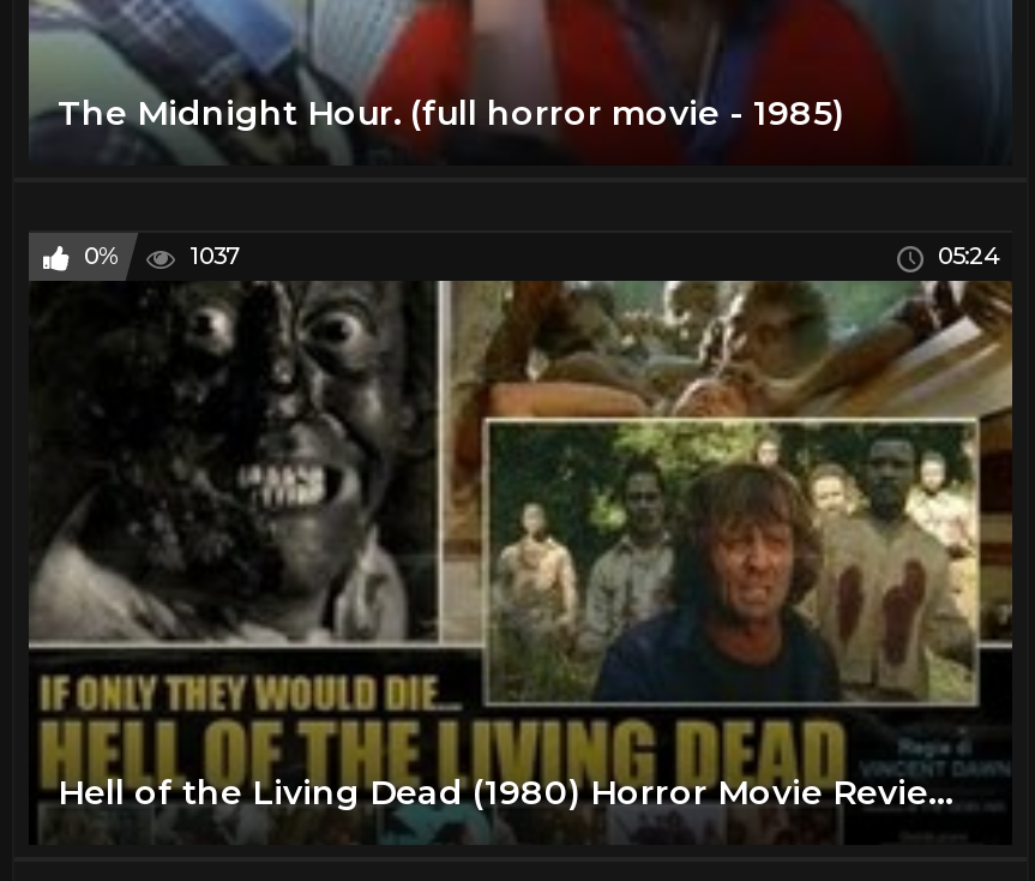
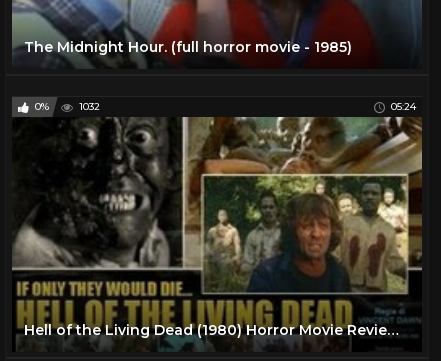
[189,241,240,272] 1037 -> [79,100,100,113] 1032

